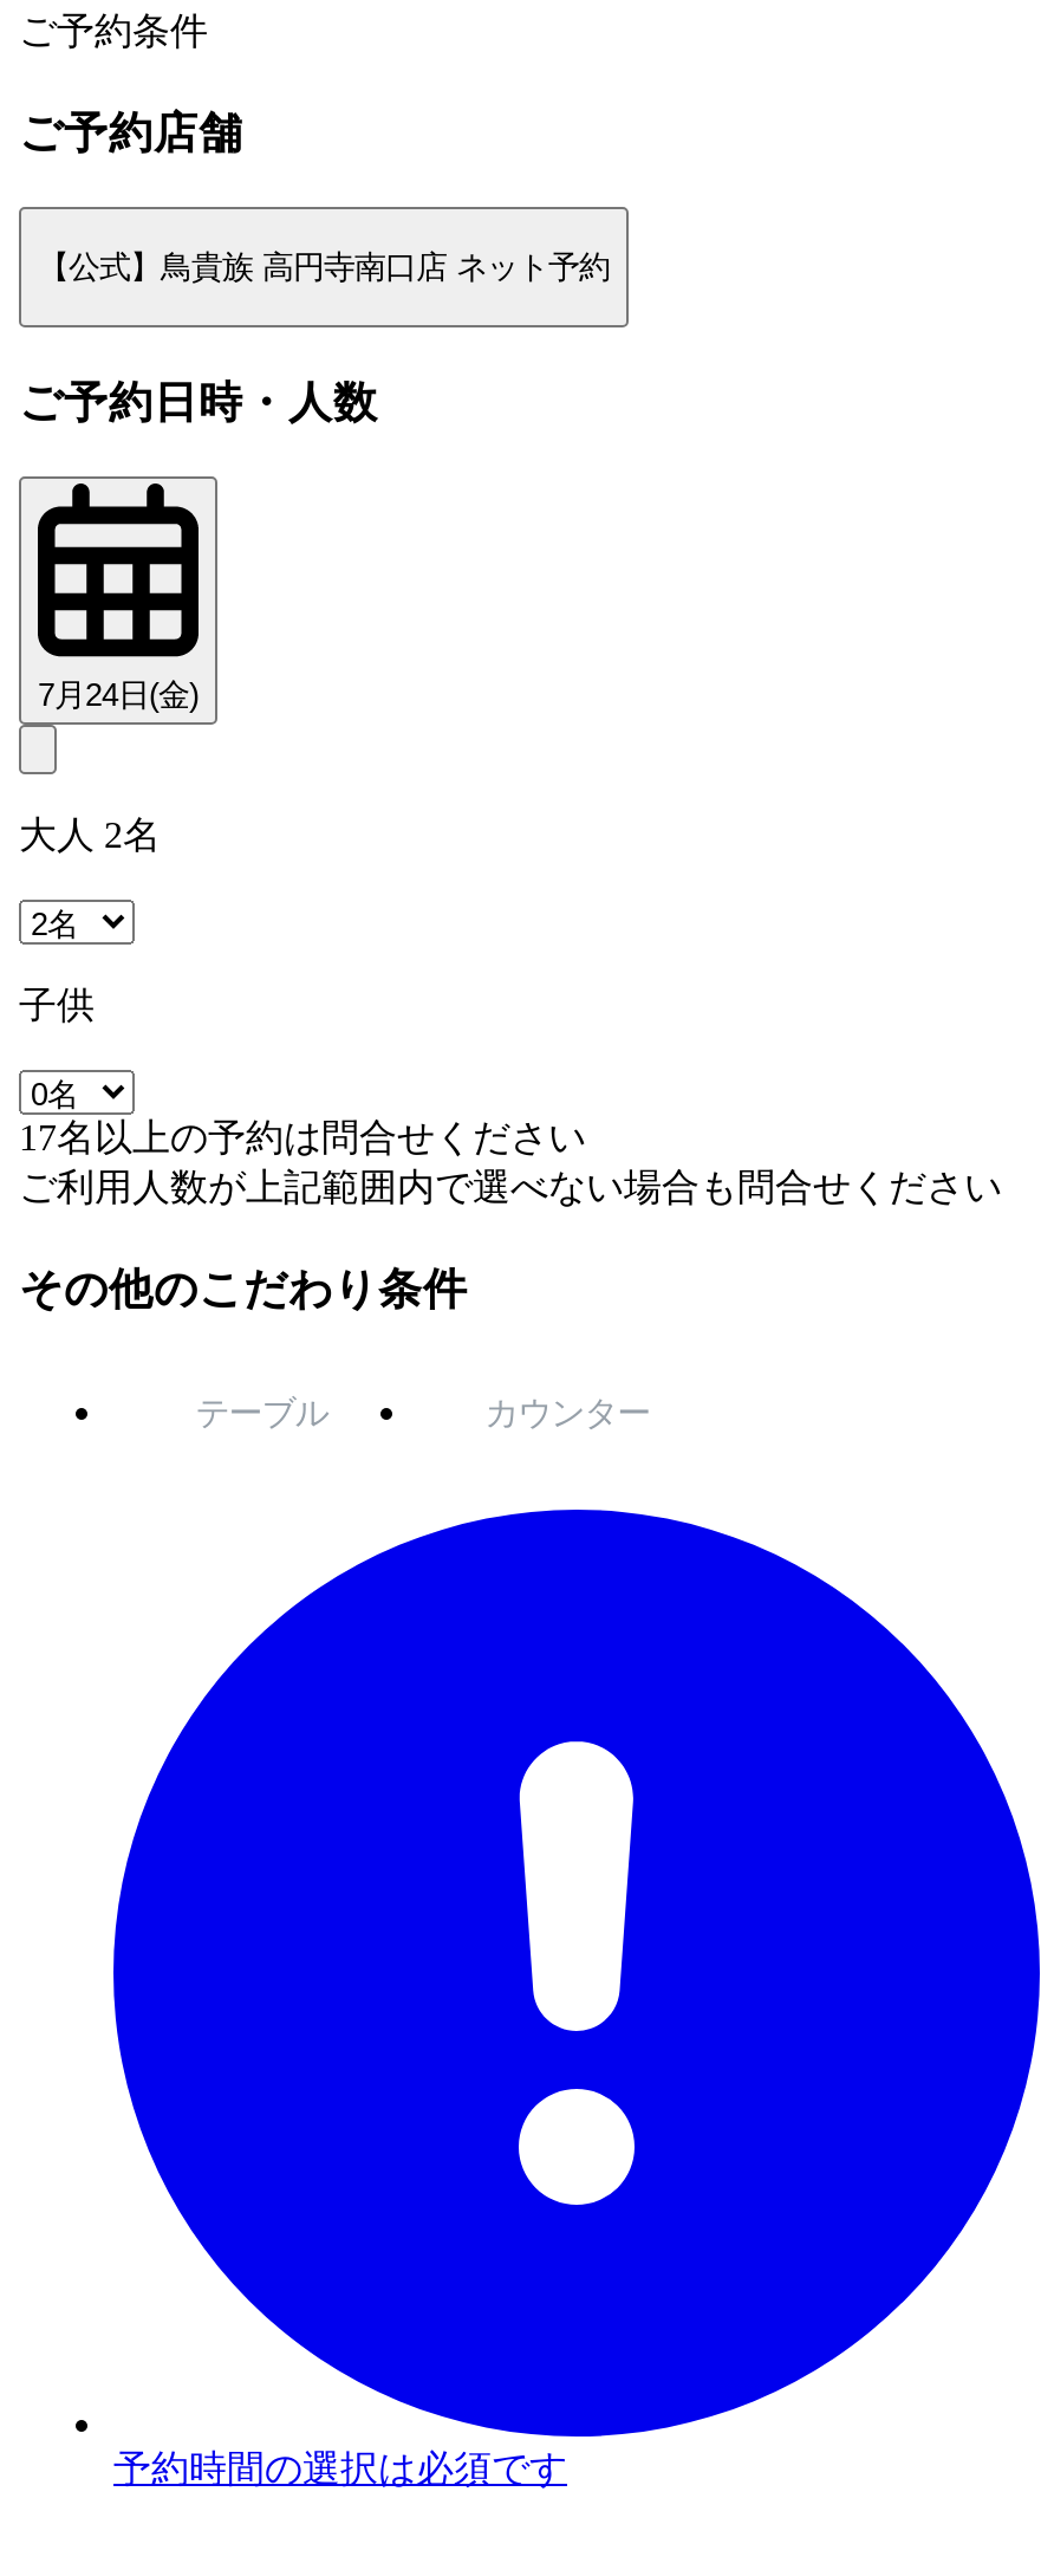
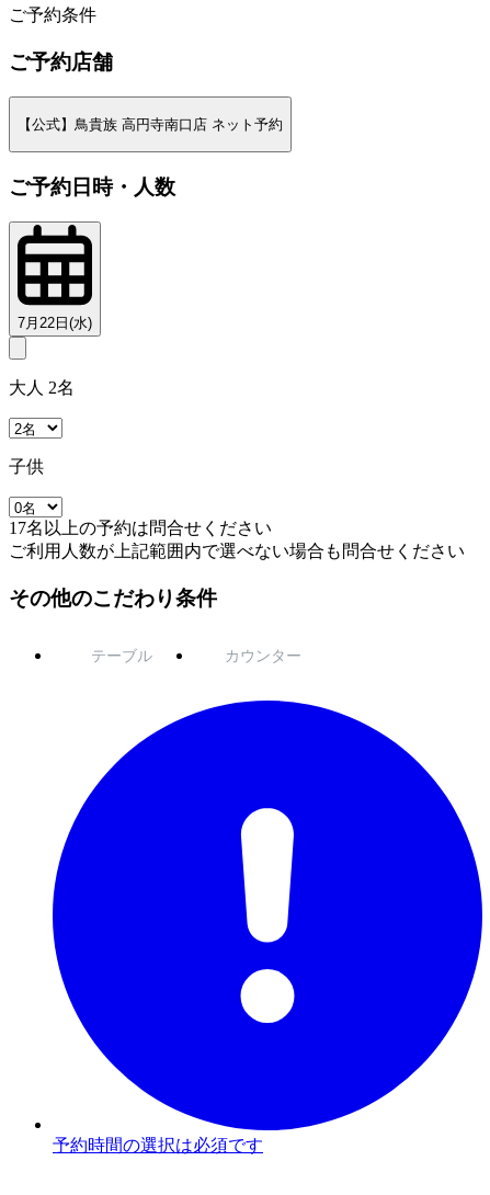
[38,678,199,713] 7月24日(金) -> [18,315,92,331] 7月22日(水)

